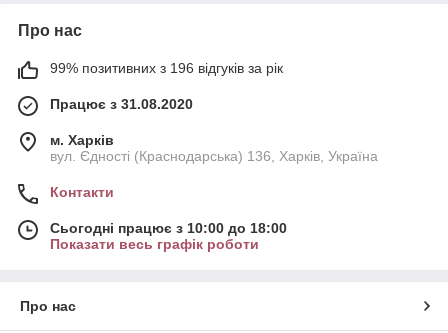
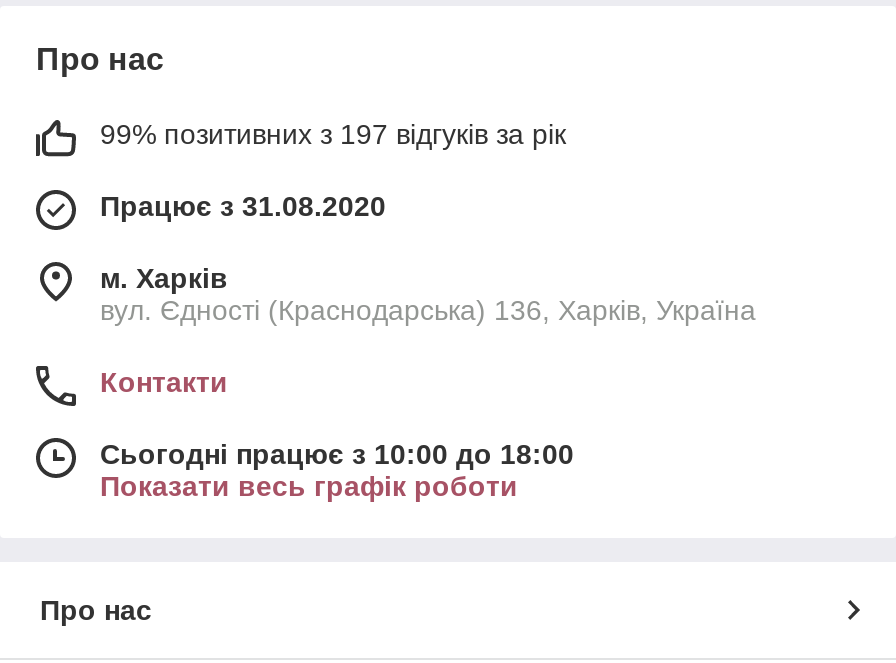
[50,60,283,76] 99% позитивних з 196 відгуків за рік -> [100,118,566,150] 99% позитивних з 197 відгуків за рік

